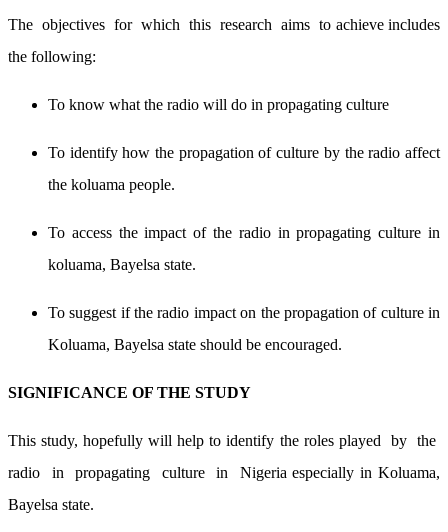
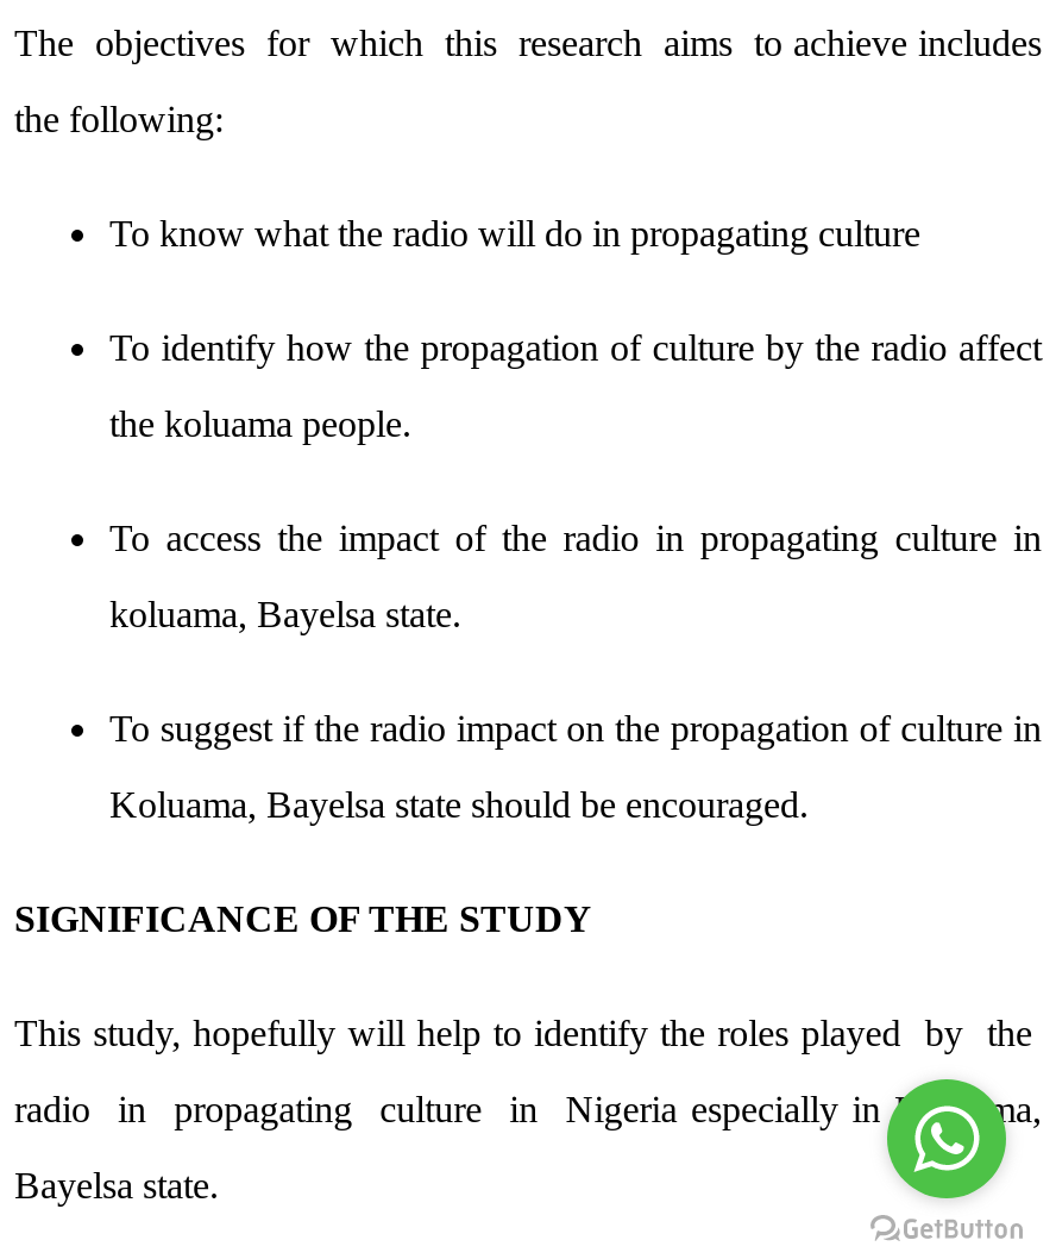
none -> [870,1136,1025,1241] [image]

